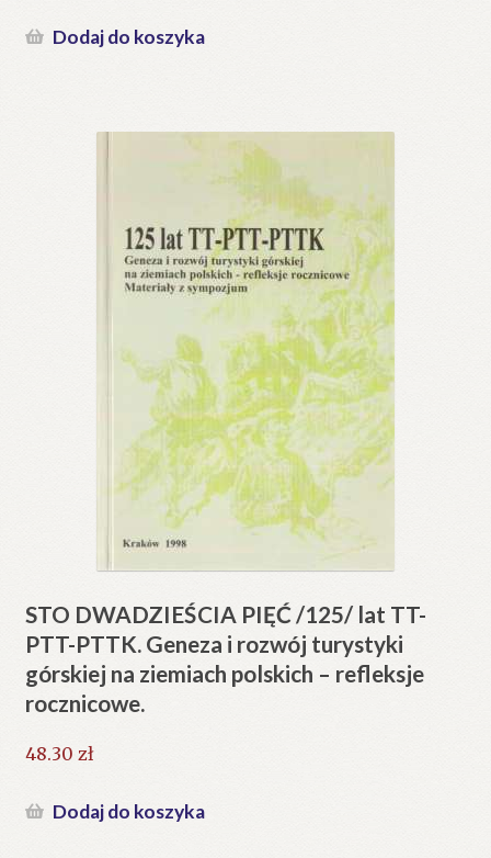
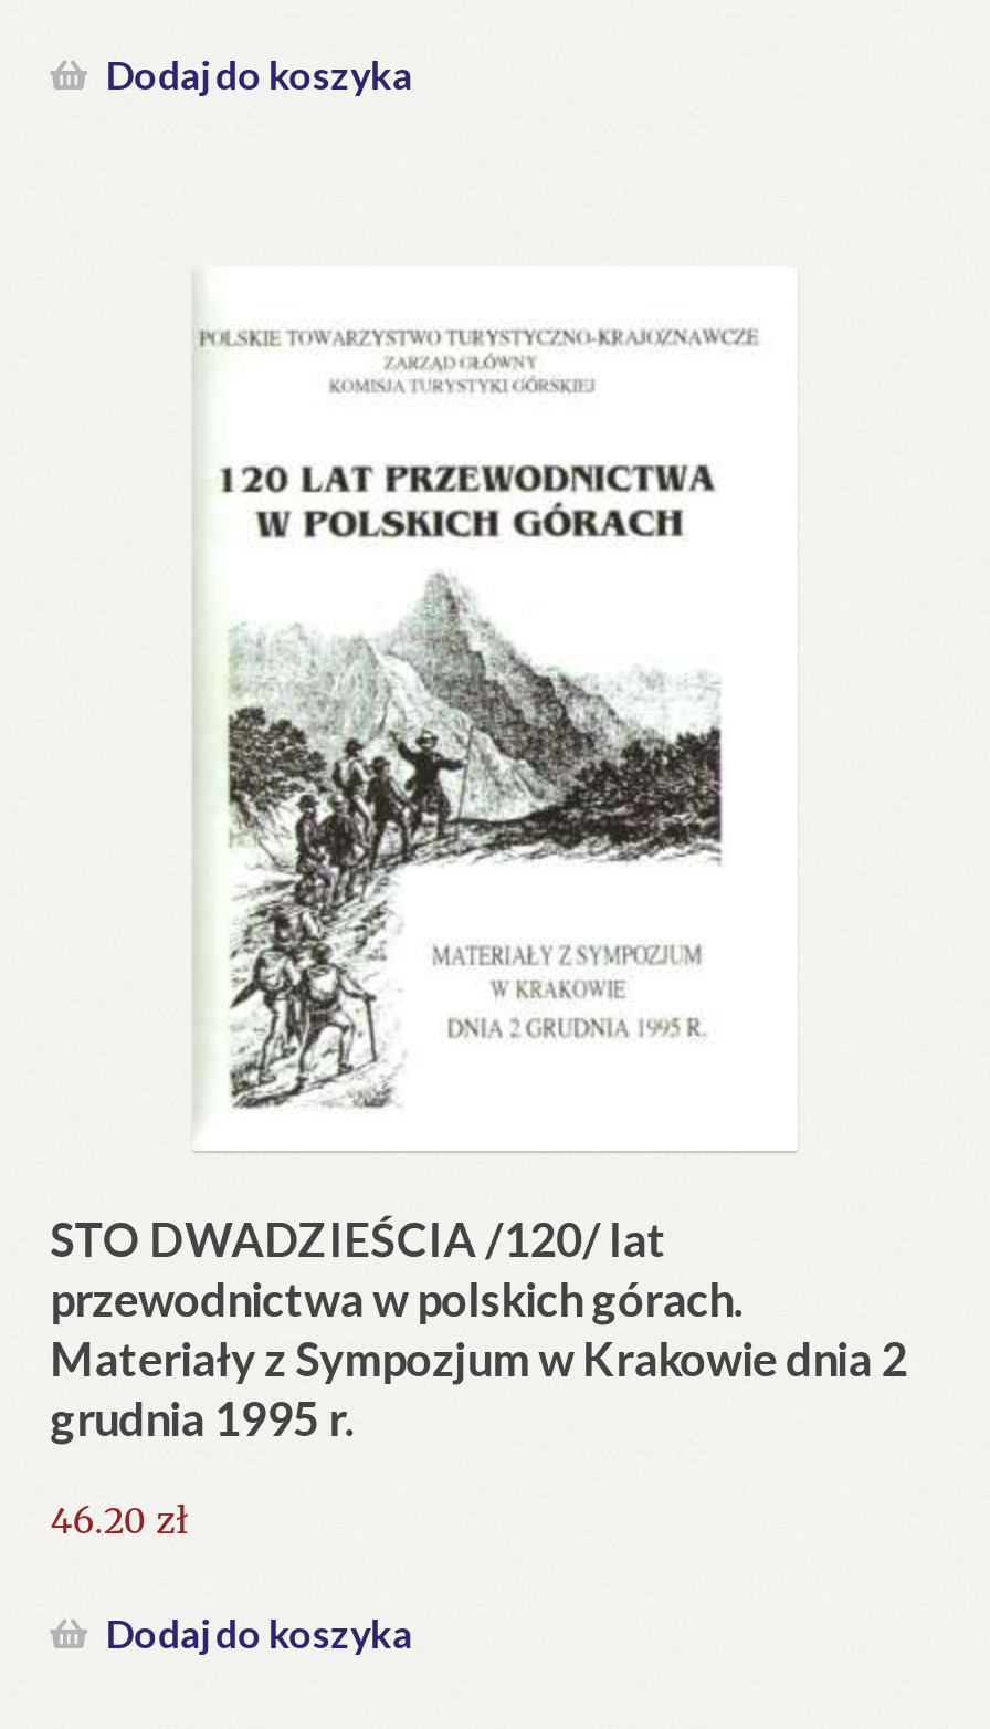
[25,131,426,717] [image] | STO DWADZIEŚCIA PIĘĆ /125/ lat TT- | PTT-PTTK. Geneza i rozwój turystyki | górskiej na ziemiach polskich – refleksje | rocznicowe. -> [50,265,907,1444] [image] | STO DWADZIEŚCIA /120/ lat | przewodnictwa w polskich górach. | Materiały z Sympozjum w Krakowie dnia 2 | grudnia 1995 r.
[25,743,94,765] 48.30 zł -> [50,1497,189,1541] 46.20 zł

